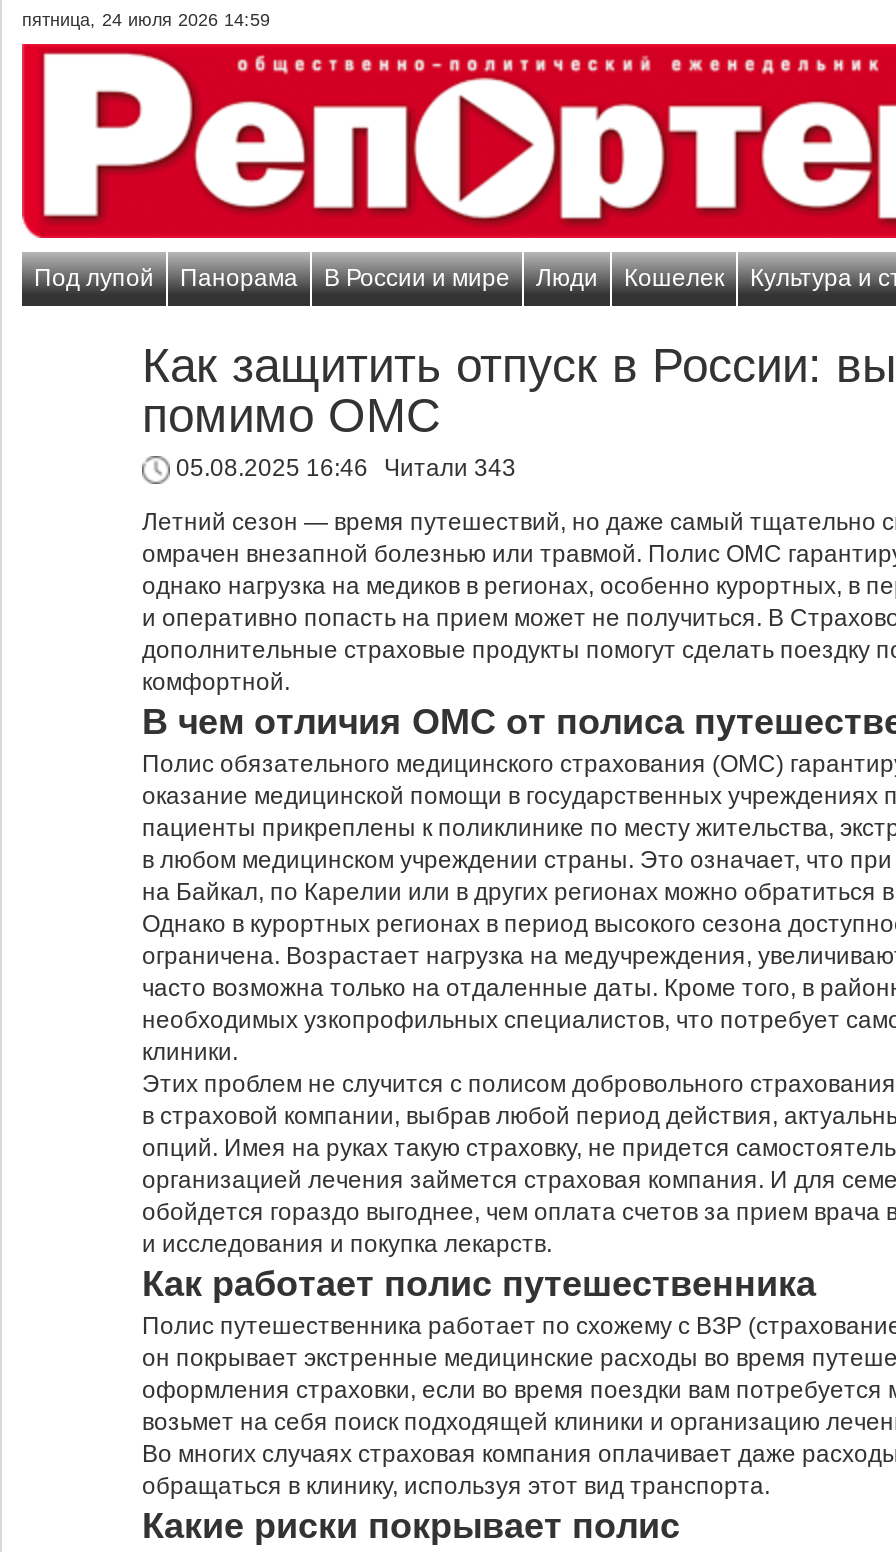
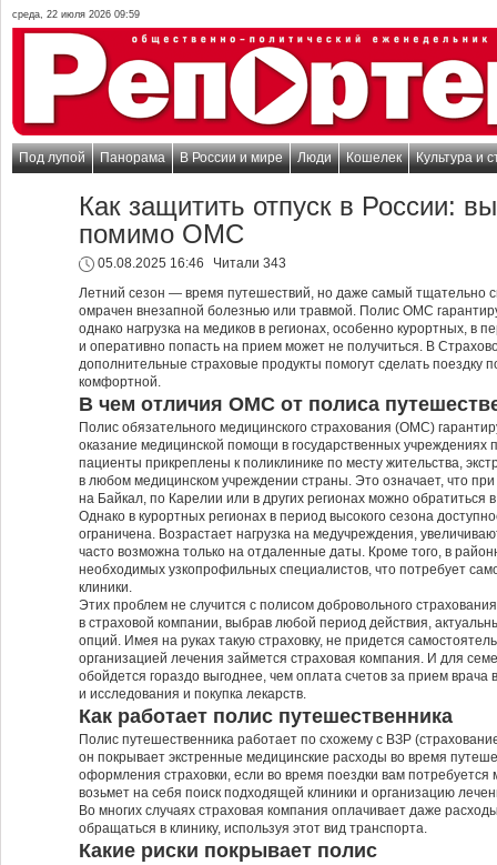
[22,10,270,30] пятница, 24 июля 2026 14:59 -> [12,9,140,20] среда, 22 июля 2026 09:59

